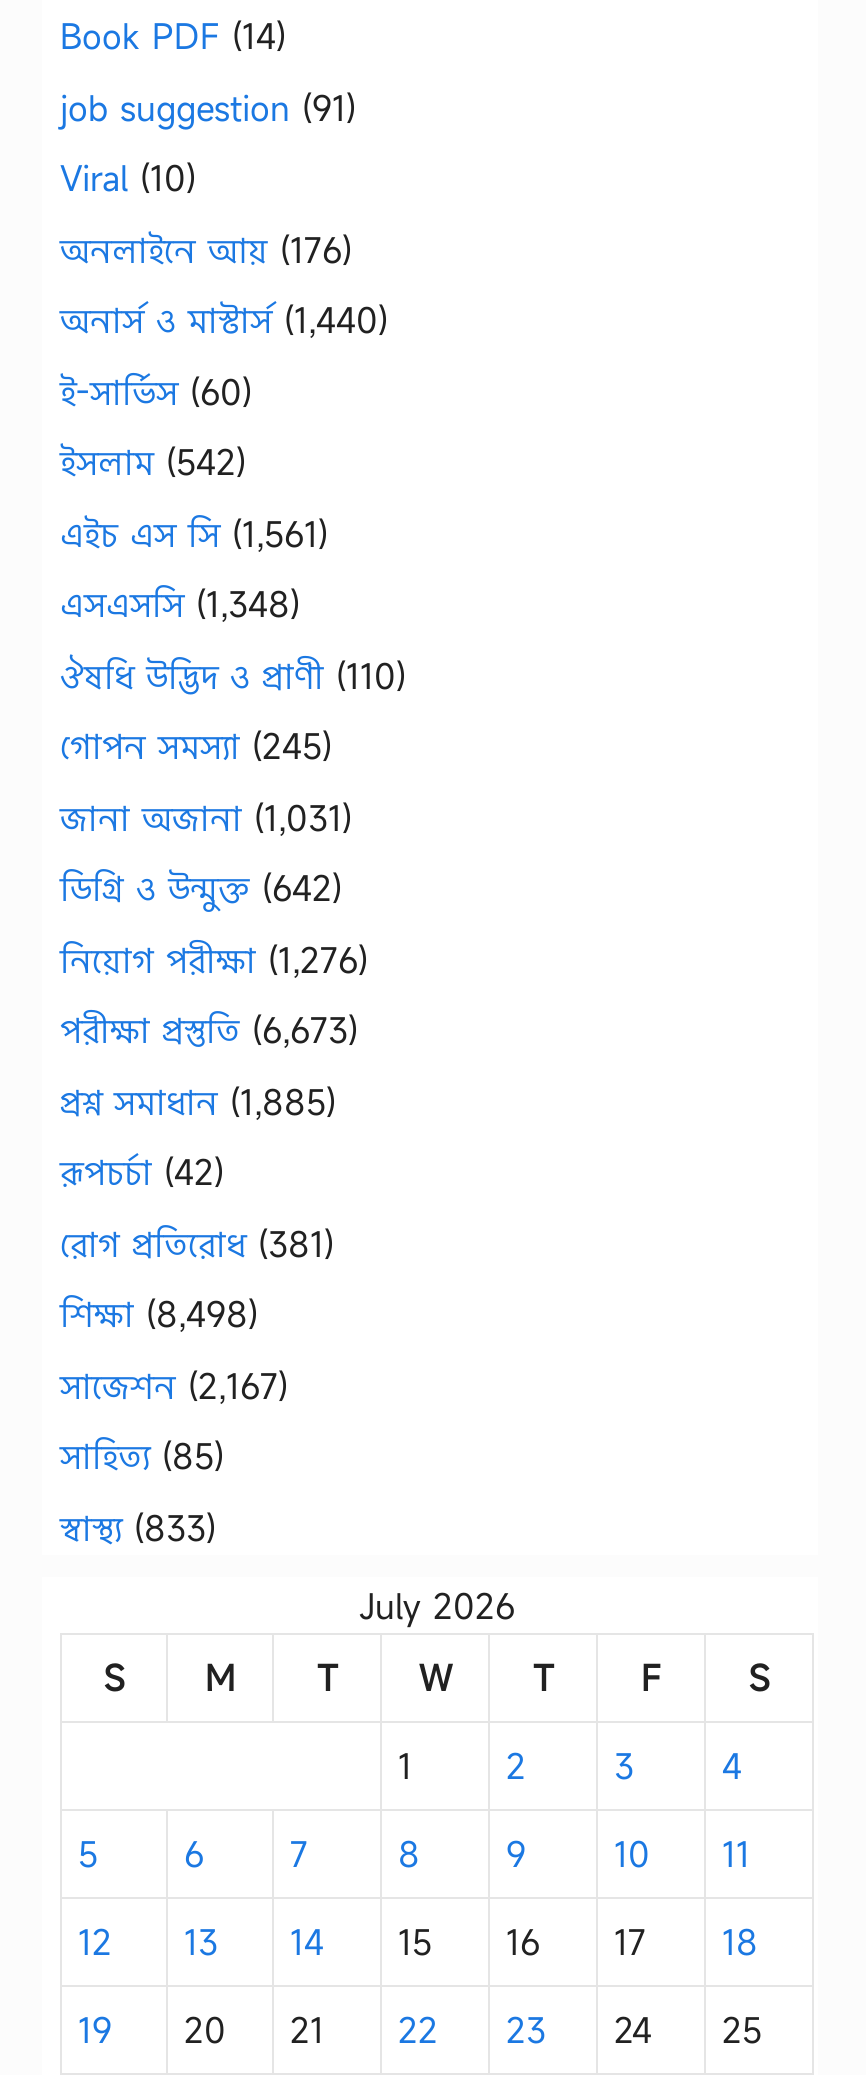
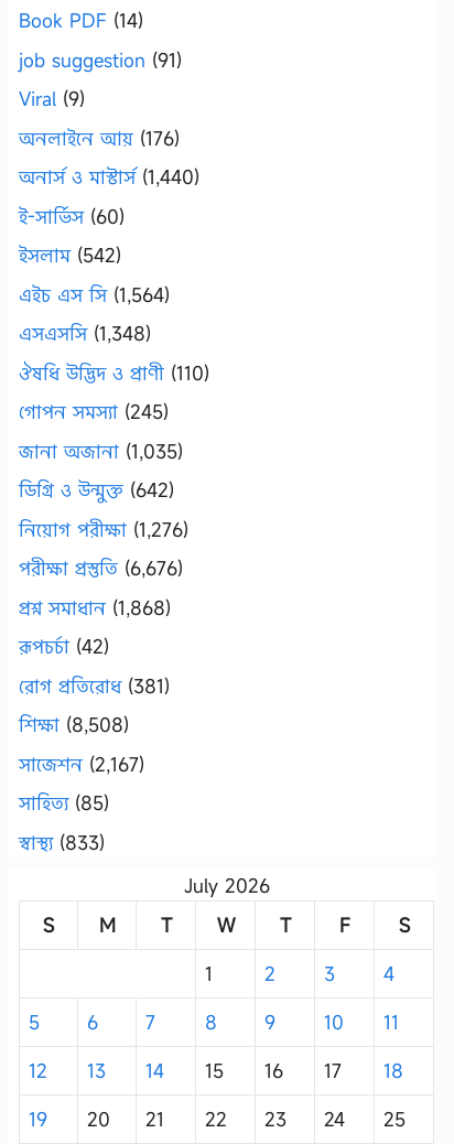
[60,155,196,201] Viral (10) -> [19,86,85,111] Viral (9)
[60,510,328,556] এইচ এস সি (1,561) -> [19,282,170,307] এইচ এস সি (1,564)
[60,794,352,840] জানা অজানা (1,031) -> [19,438,183,463] জানা অজানা (1,035)
[60,1007,358,1053] পরীক্ষা প্রস্তুতি (6,673) -> [19,555,183,581] পরীক্ষা প্রস্তুতি (6,676)
[60,1078,336,1124] প্রশ্ন সমাধান (1,885) -> [19,595,171,620] প্রশ্ন সমাধান (1,868)
[60,1291,258,1337] শিক্ষা (8,498) -> [19,712,129,737] শিক্ষা (8,508)

